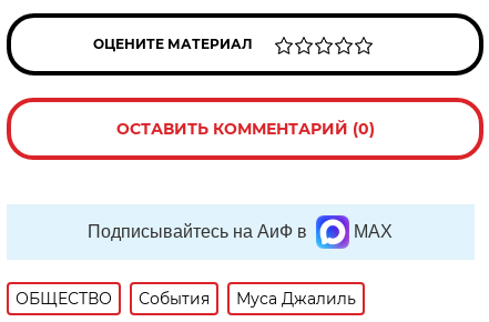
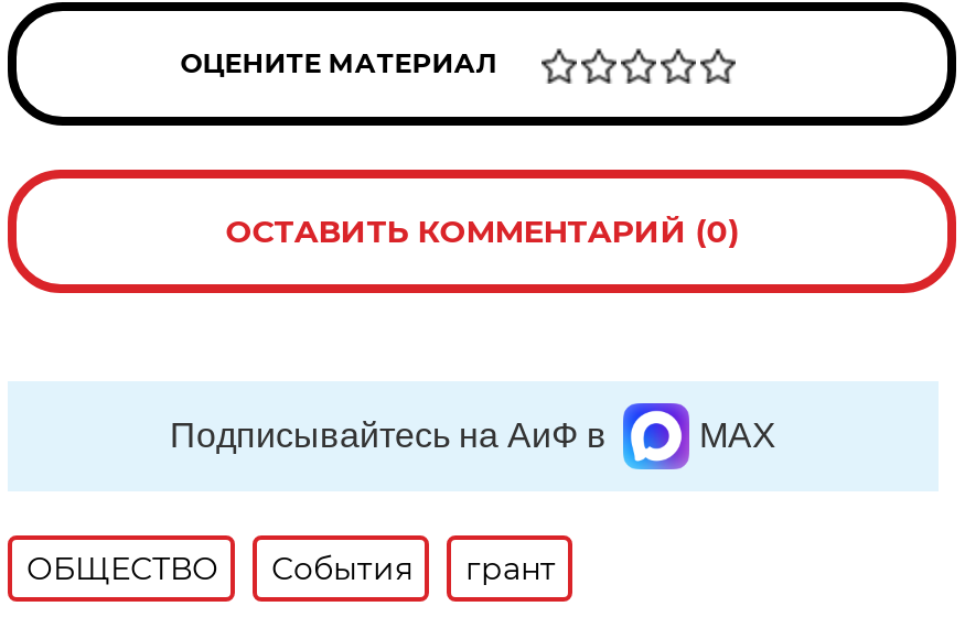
[237,289,356,309] Муса Джалиль -> [465,549,556,588] грант

